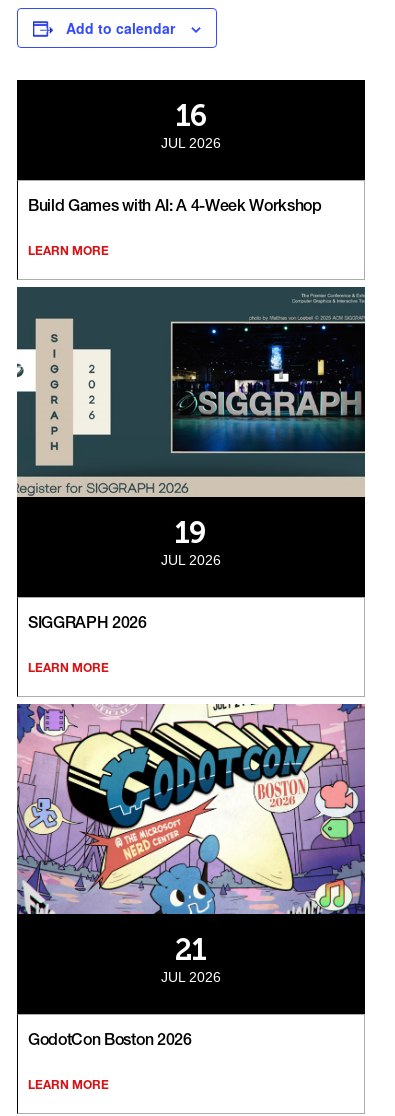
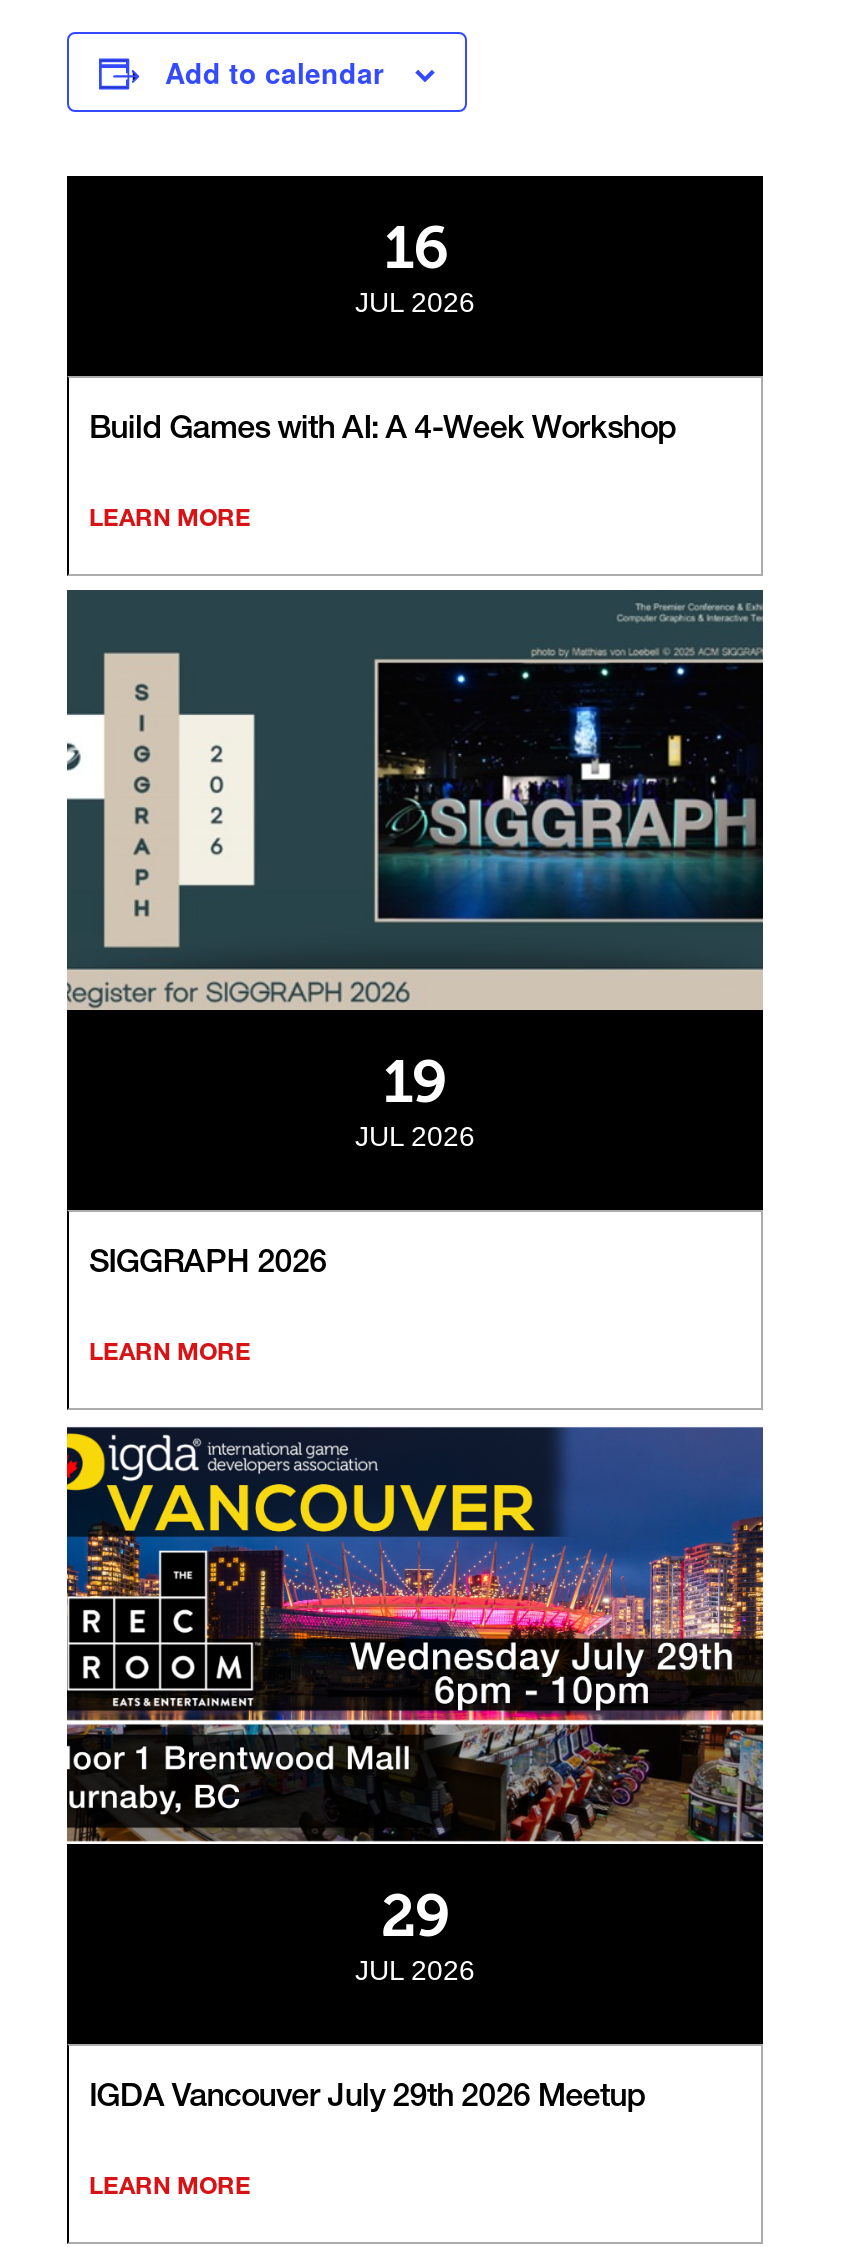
[16,703,366,968] [image] | 21 -> [65,1424,765,1952] [image] | 29
[28,1034,192,1050] GodotCon Boston 2026 -> [89,2084,646,2116] IGDA Vancouver July 29th 2026 Meetup

